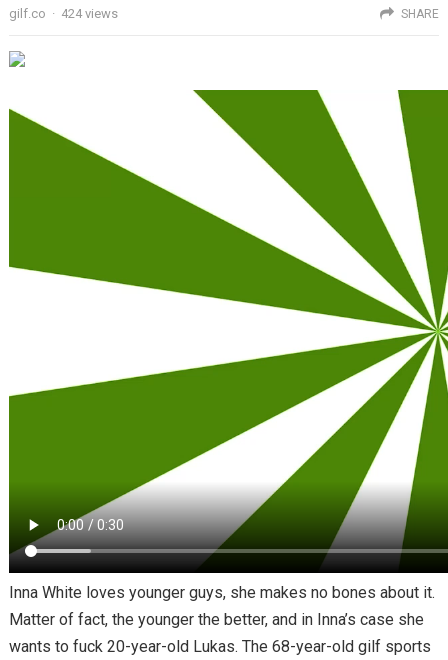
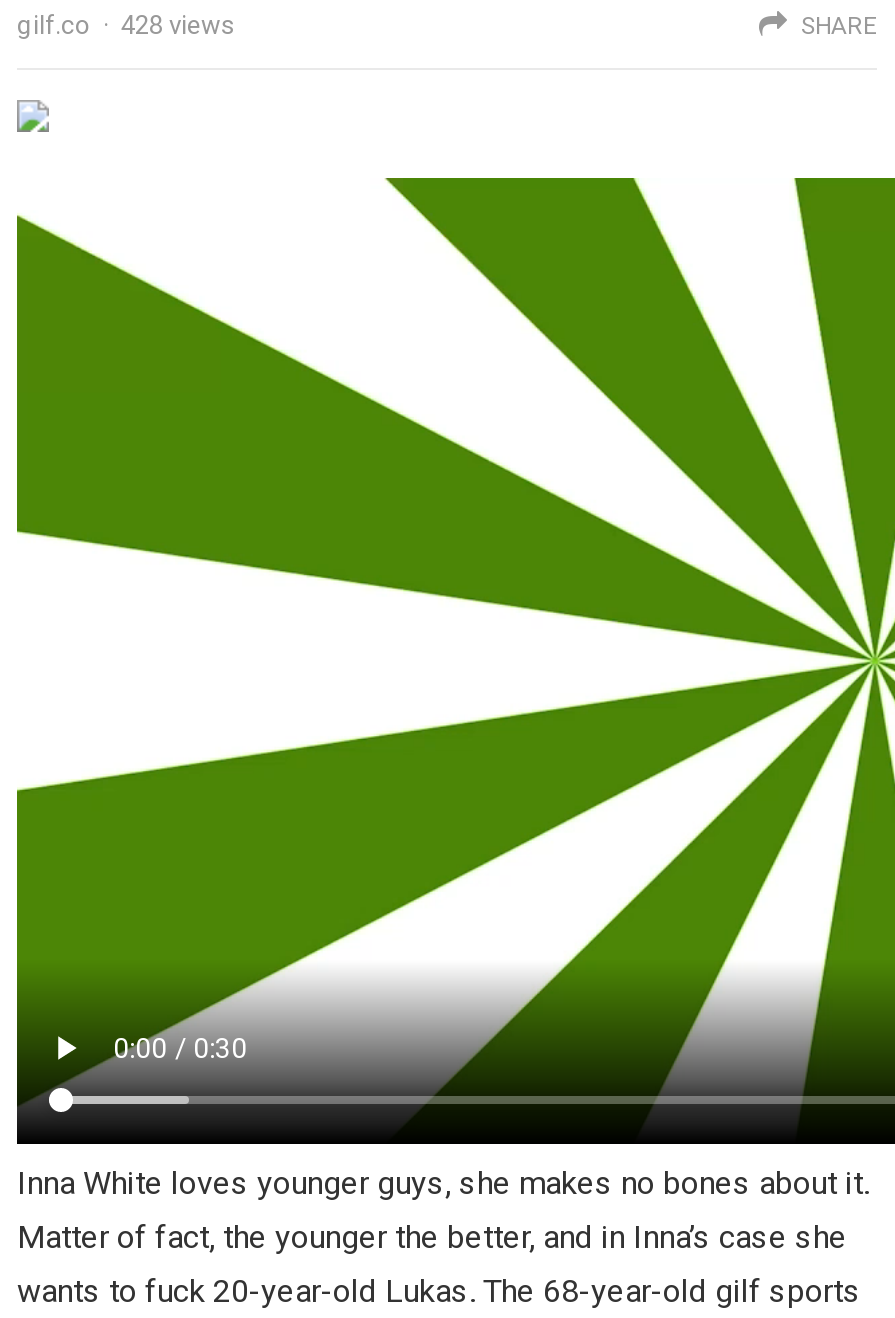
[9,6,118,21] gilf.co · 424 views -> [17,10,235,40] gilf.co · 428 views

